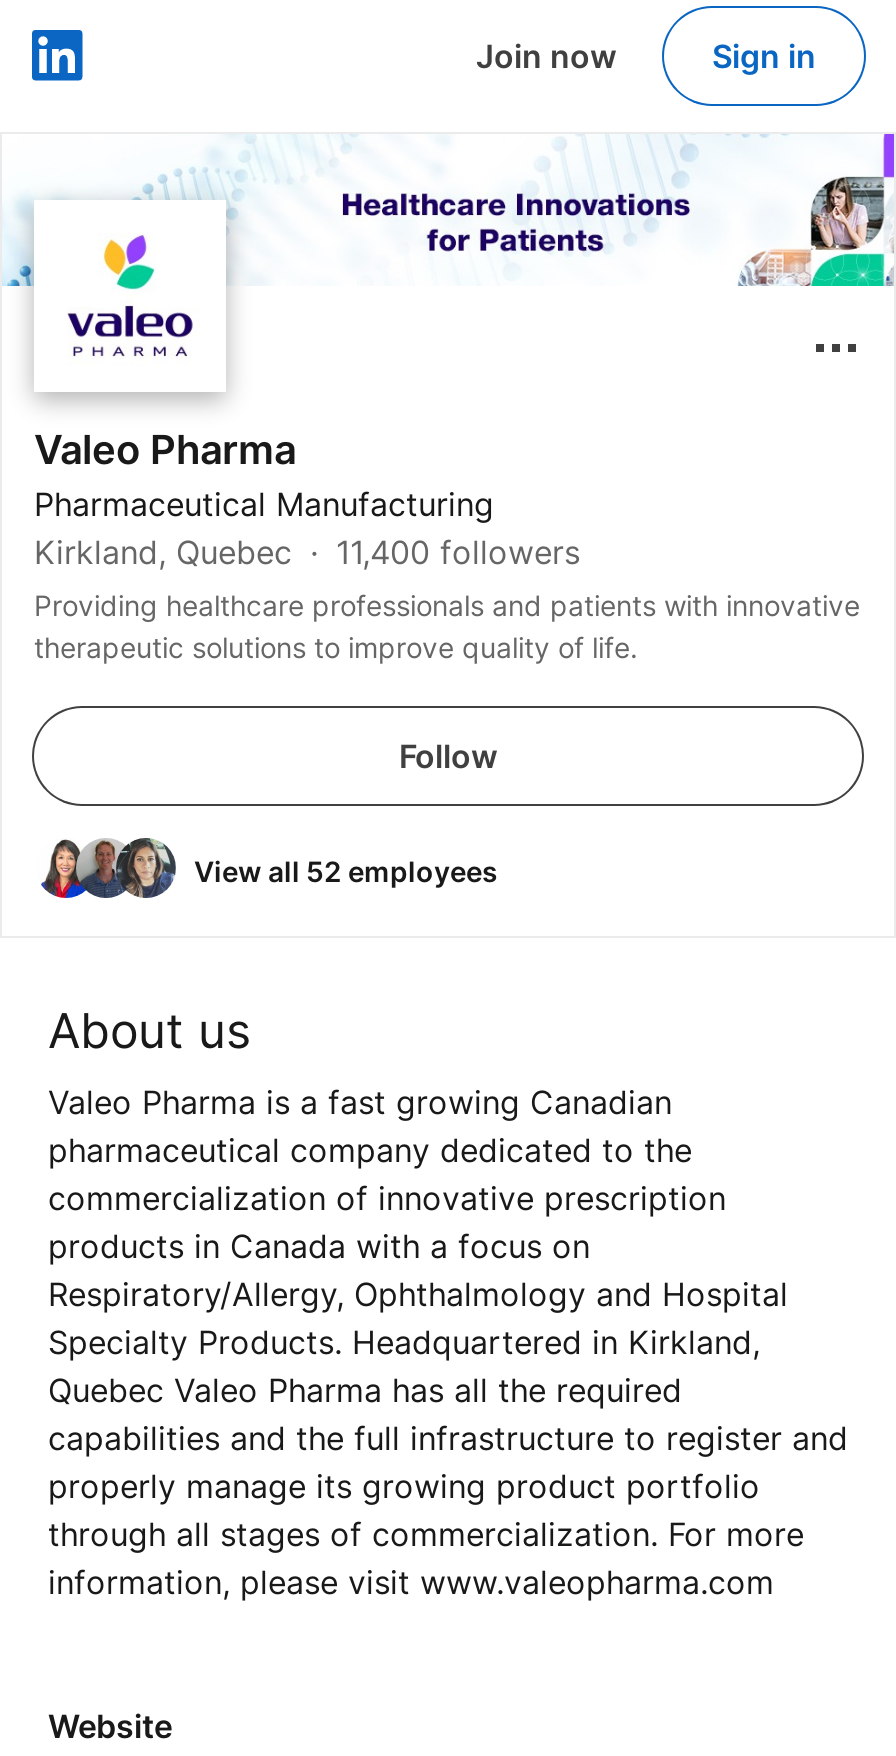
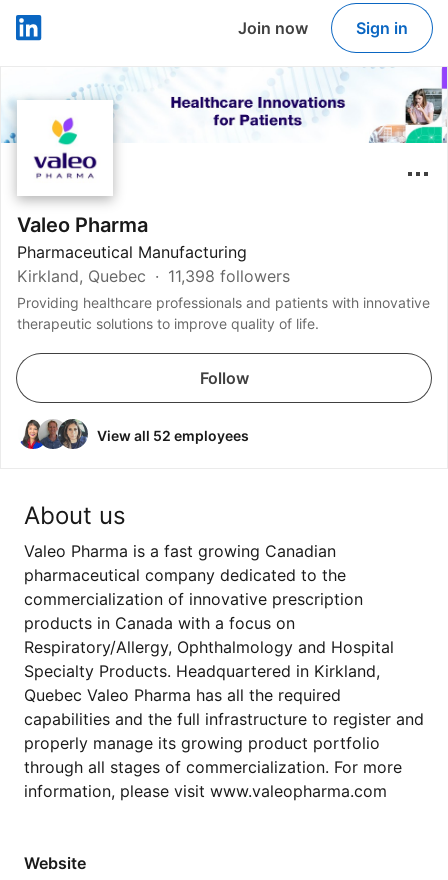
[34,532,580,572] Kirkland, Quebec 11,400 followers -> [17,266,290,286] Kirkland, Quebec 11,398 followers

